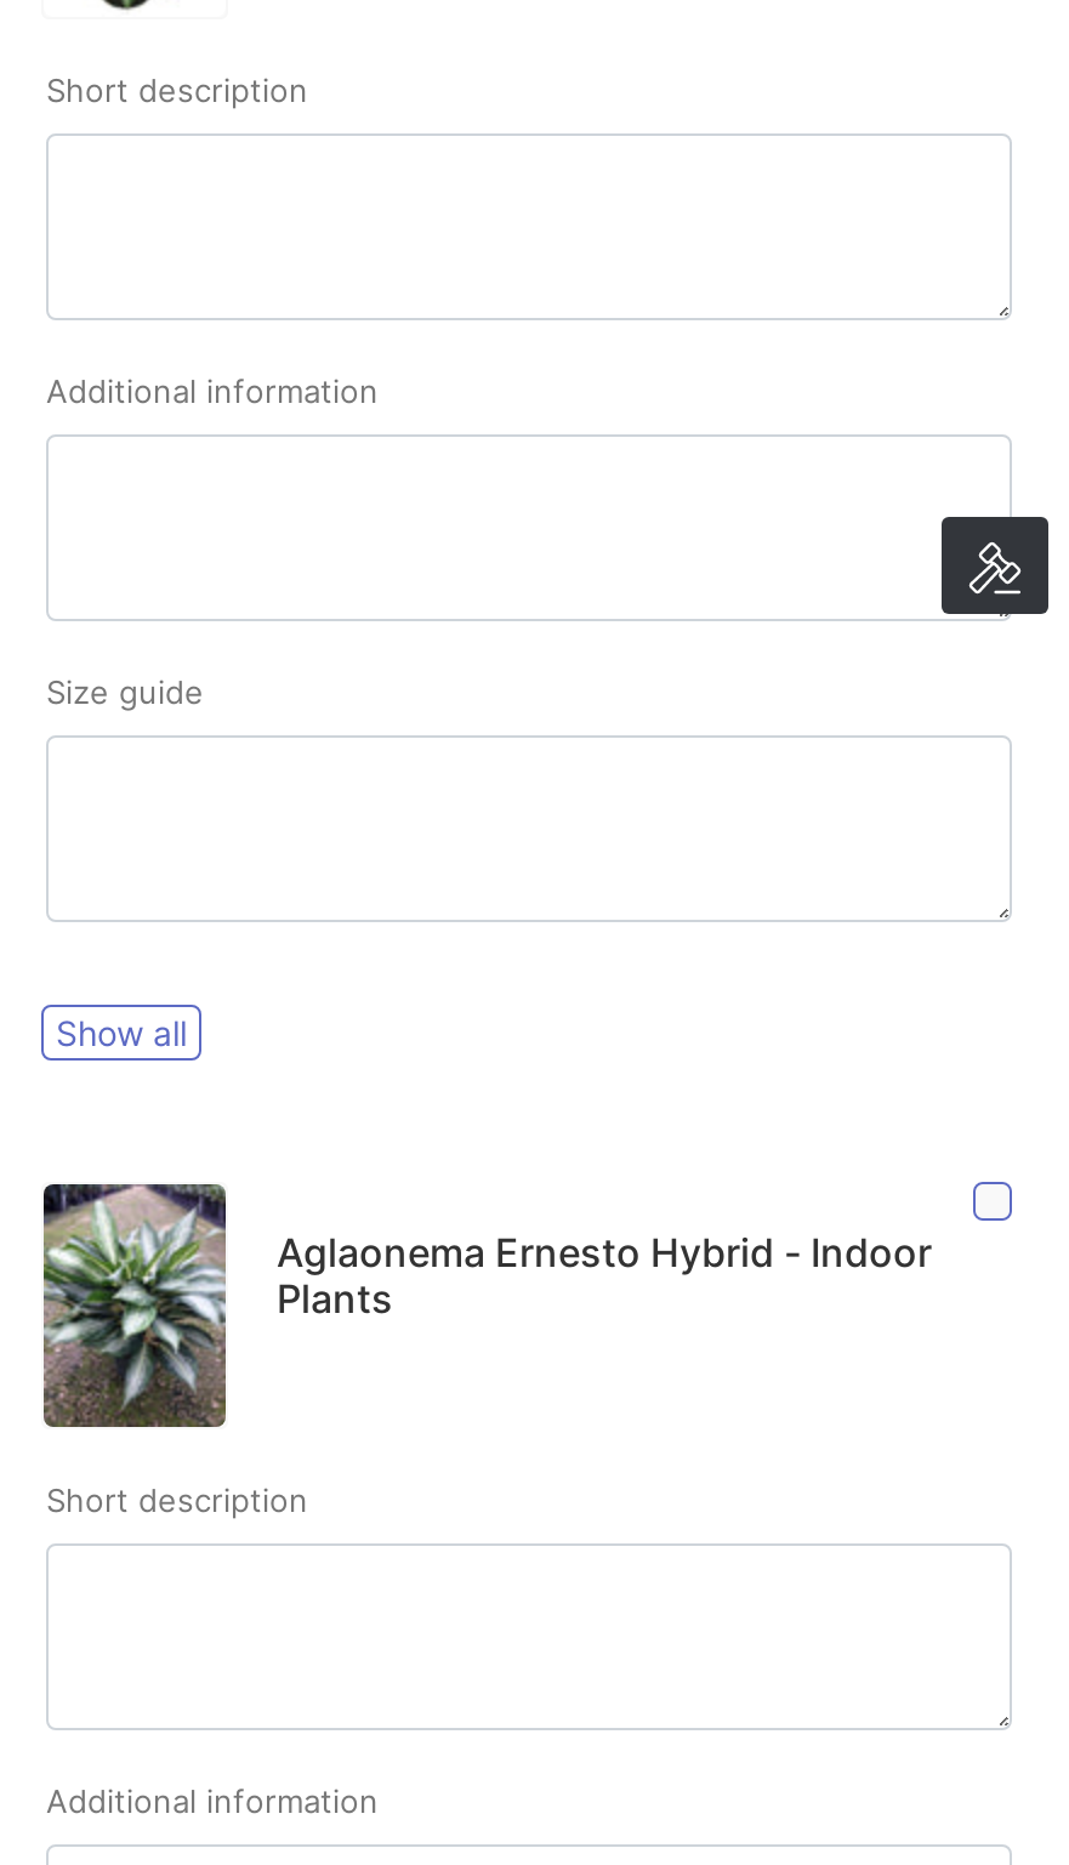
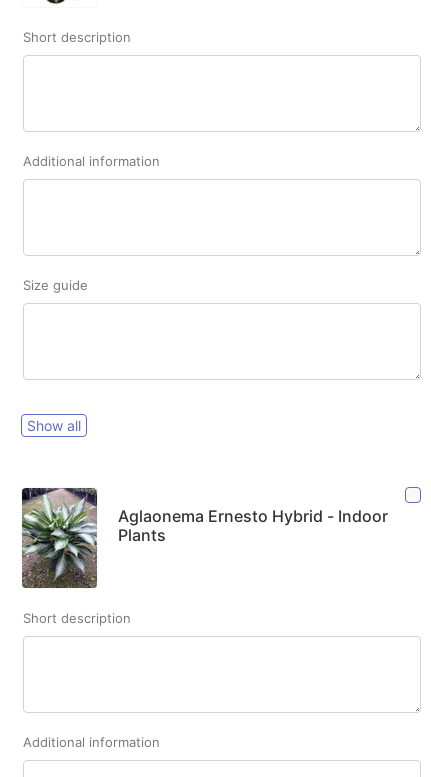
[939,514,1051,616] [image] -> none

